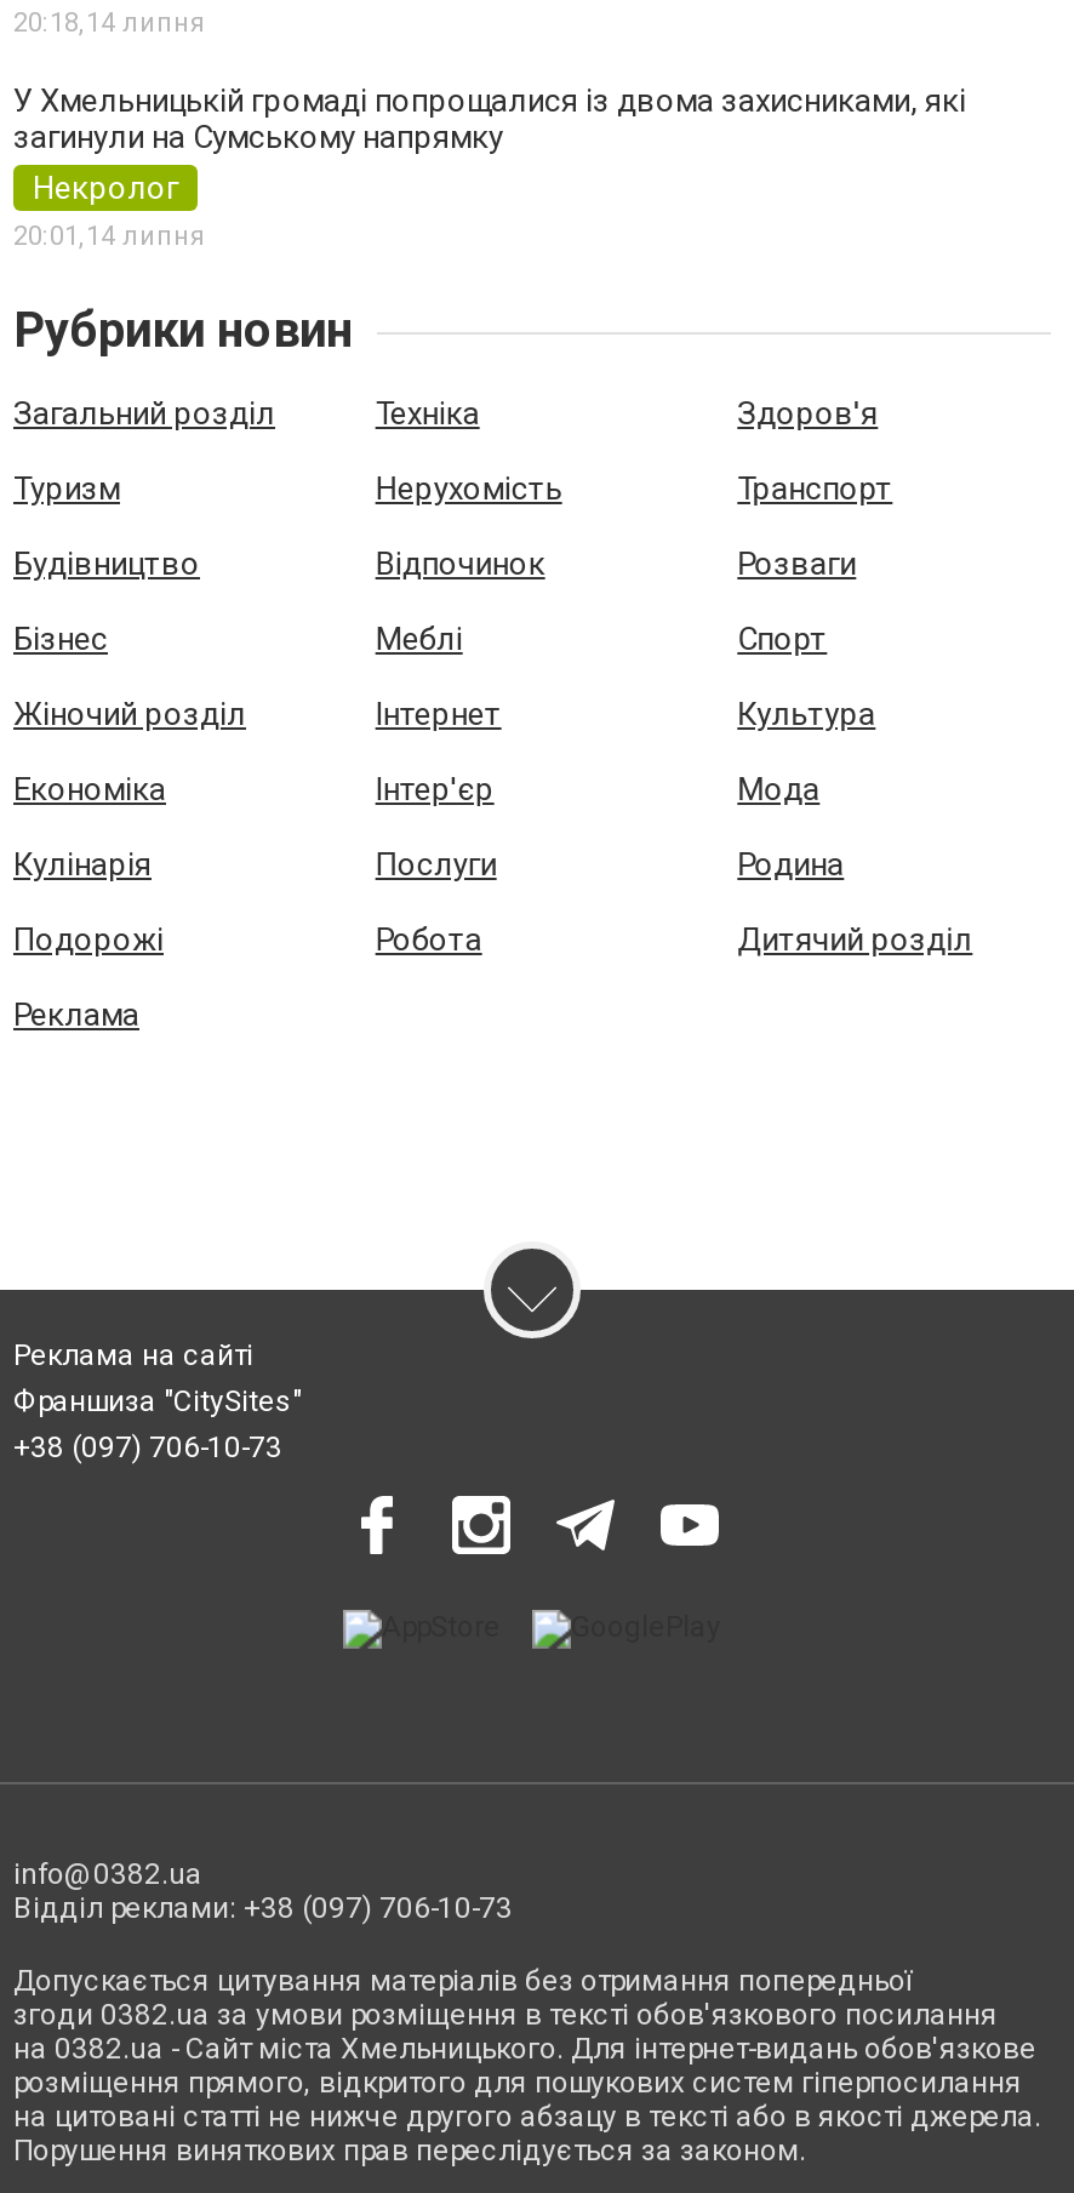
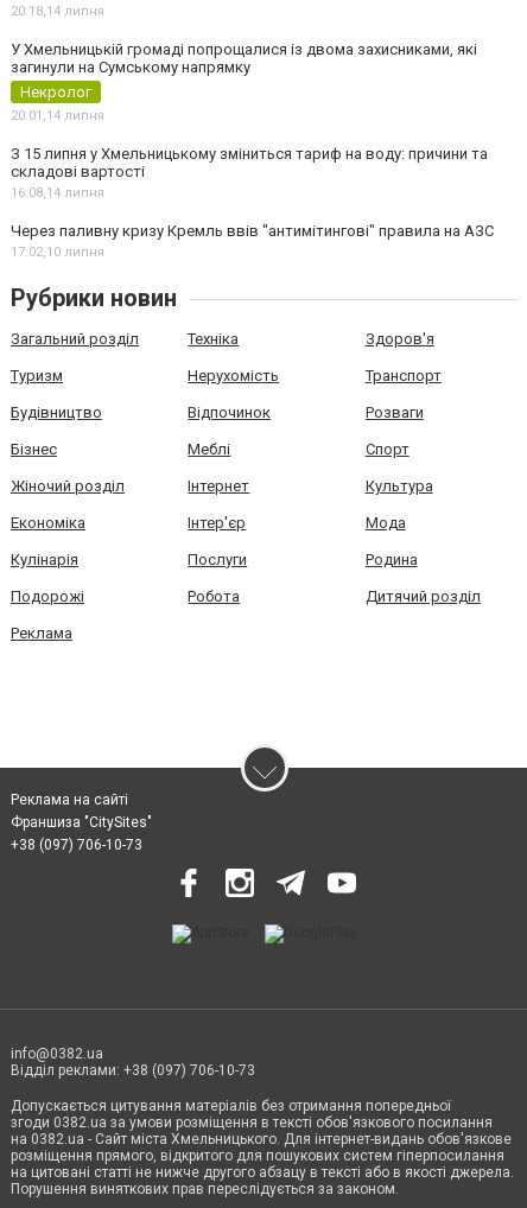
none -> [11,145,494,260] З 15 липня у Хмельницькому зміниться тариф на воду: причини та | складові вартості | 16:08,14 липня | Через паливну кризу Кремль ввів "антимітингові" правила на АЗС | 17:02,10 липня

